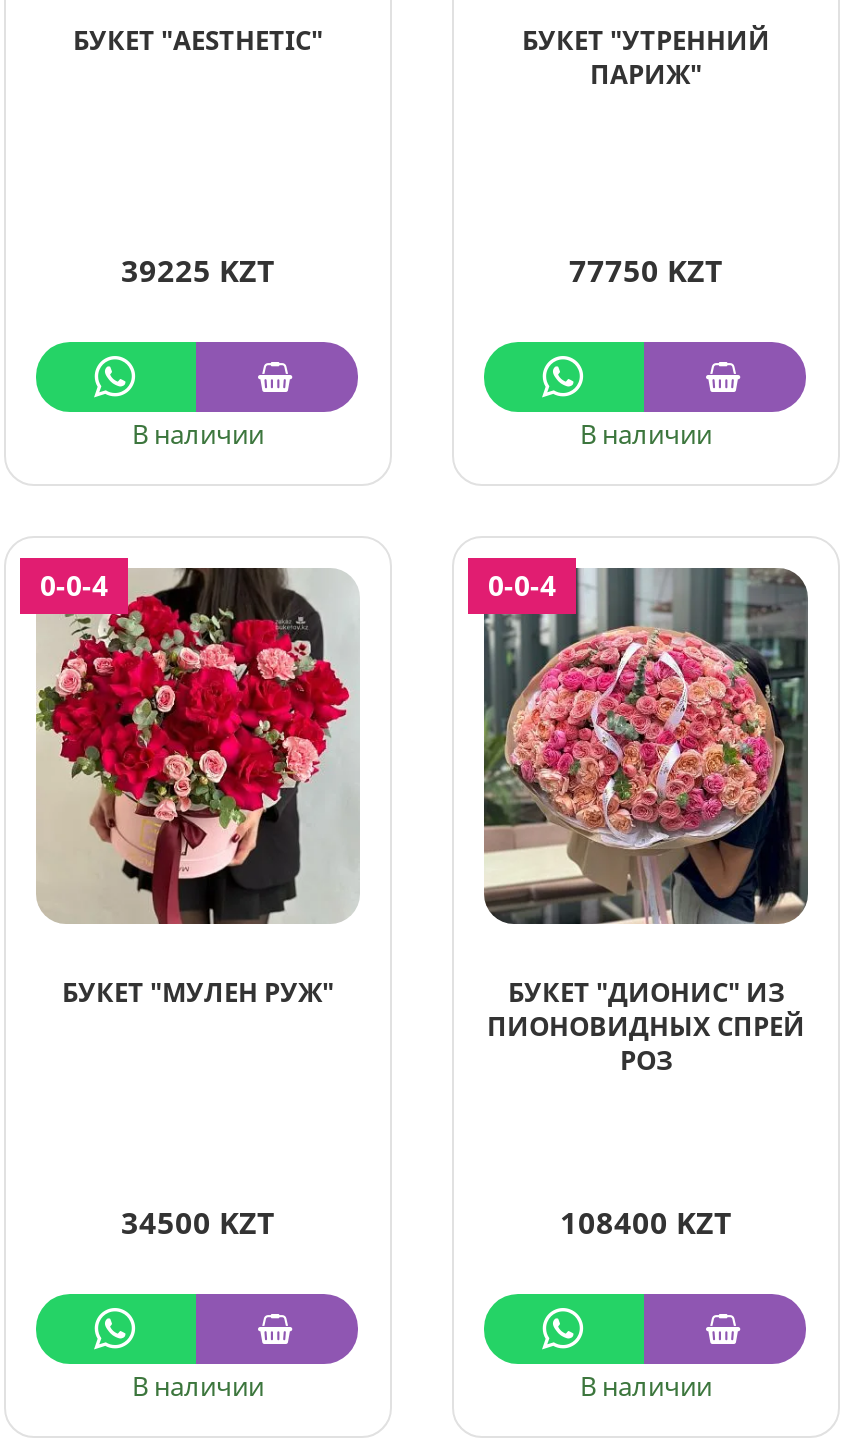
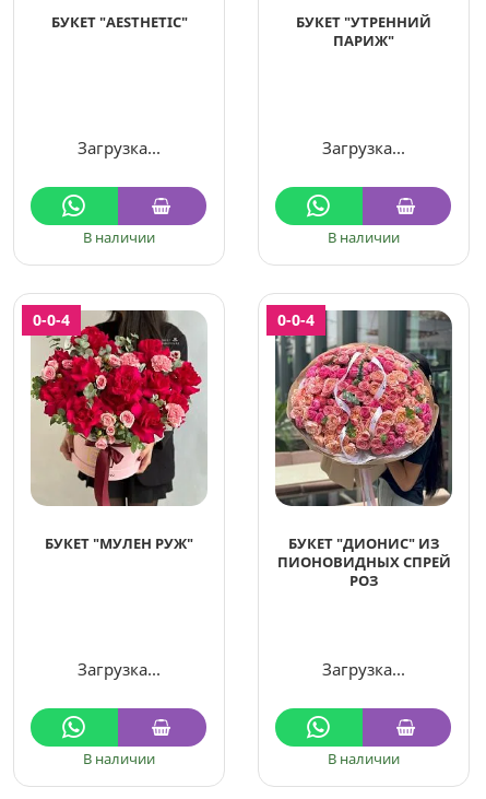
[121,249,275,289] 39225 KZT -> [78,136,161,158] Загрузка...
[569,249,723,289] 77750 KZT -> [322,136,405,158] Загрузка...
[121,1202,275,1242] 34500 KZT -> [78,658,161,680] Загрузка...
[560,1202,732,1242] 108400 KZT -> [322,658,405,680] Загрузка...

